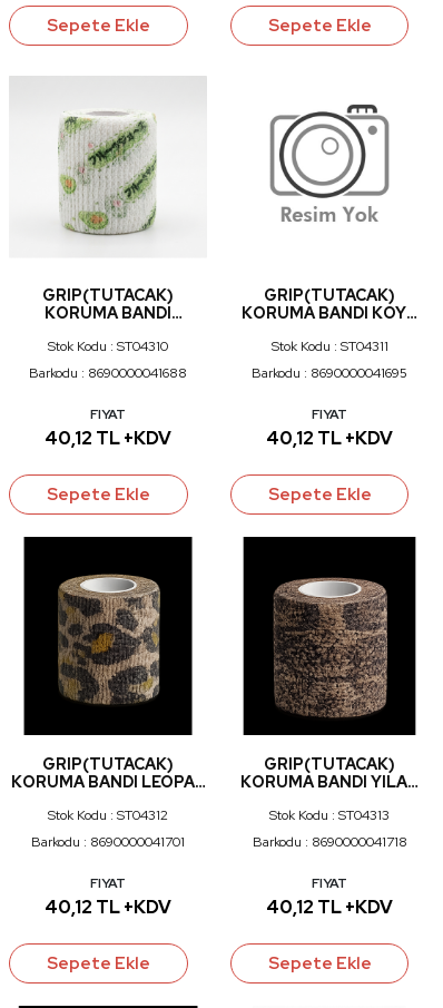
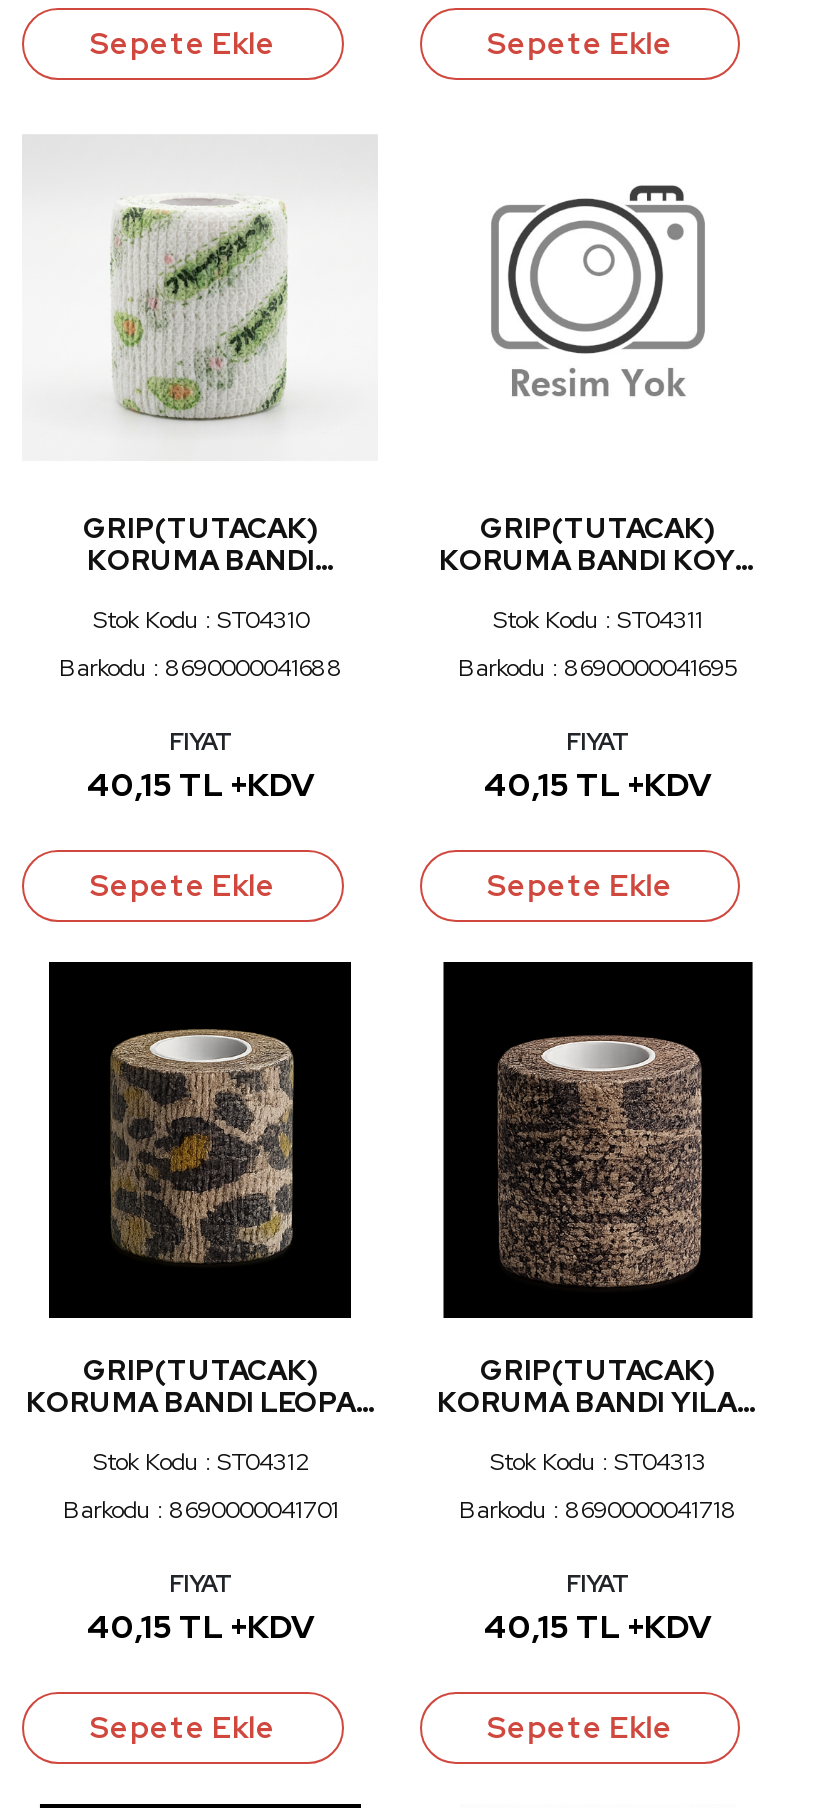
[45,427,172,450] 40,12 TL +KDV -> [87,764,315,806] 40,15 TL +KDV
[266,427,393,450] 40,12 TL +KDV -> [484,764,712,806] 40,15 TL +KDV
[45,896,172,919] 40,12 TL +KDV -> [87,1606,315,1648] 40,15 TL +KDV
[266,896,393,919] 40,12 TL +KDV -> [484,1606,712,1648] 40,15 TL +KDV

